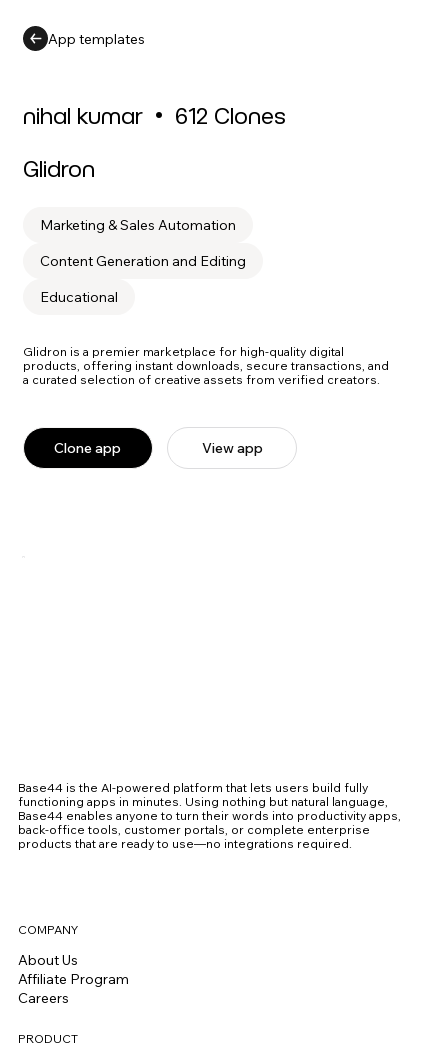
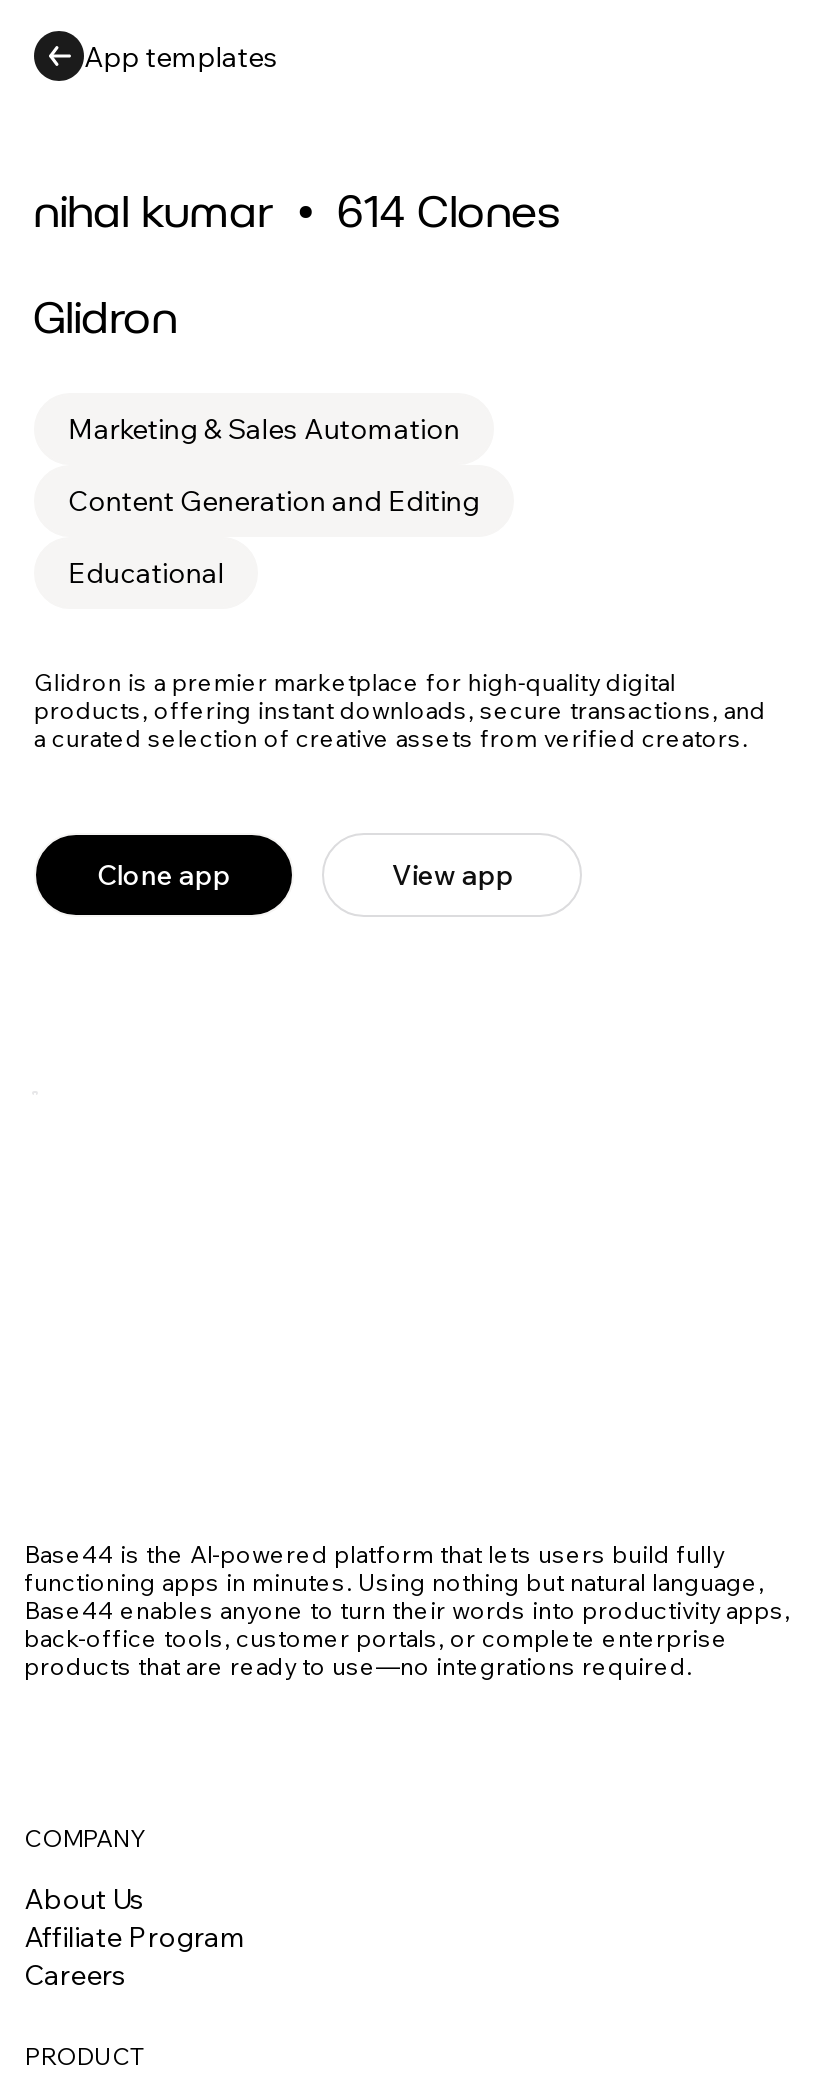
[23,102,286,128] nihal kumar • 612 Clones -> [34,183,562,235] nihal kumar • 614 Clones

